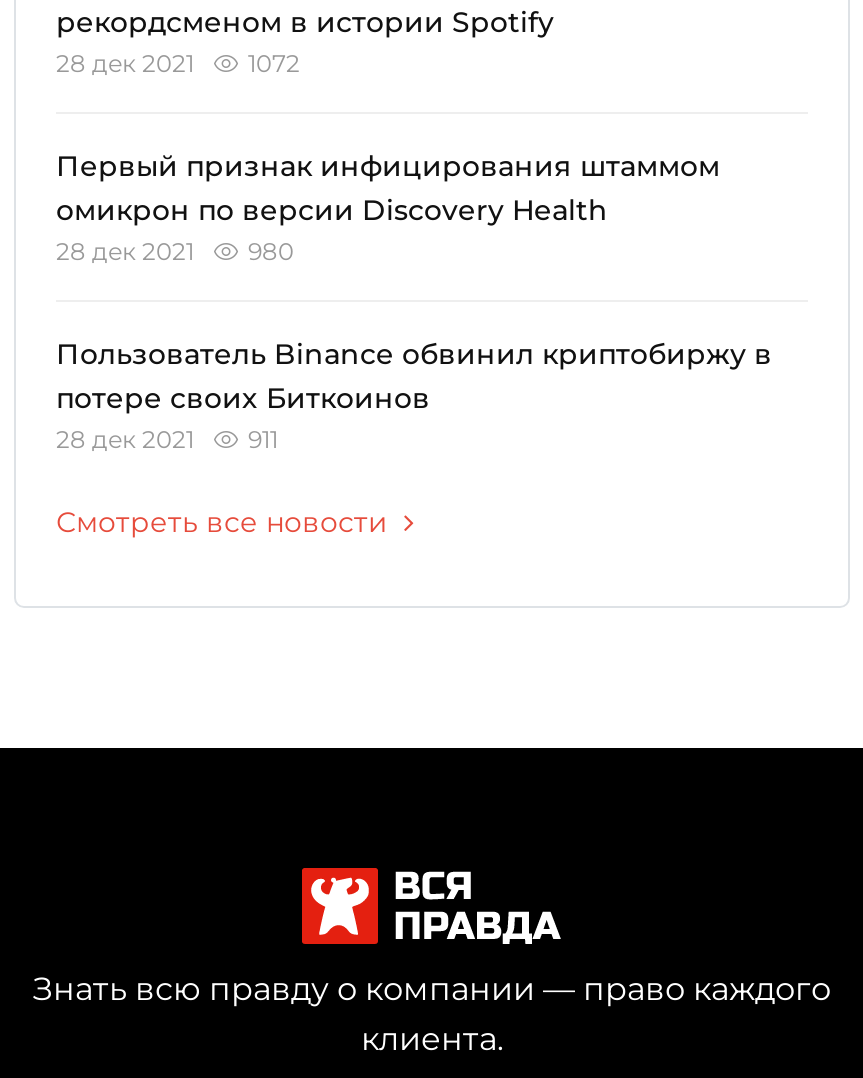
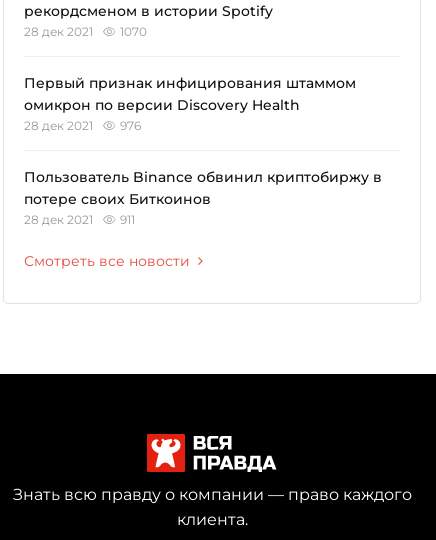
[56,48,300,78] 28 дек 2021 1072 -> [24,24,147,39] 28 дек 2021 1070
[56,236,294,266] 28 дек 2021 980 -> [24,118,141,133] 28 дек 2021 976

